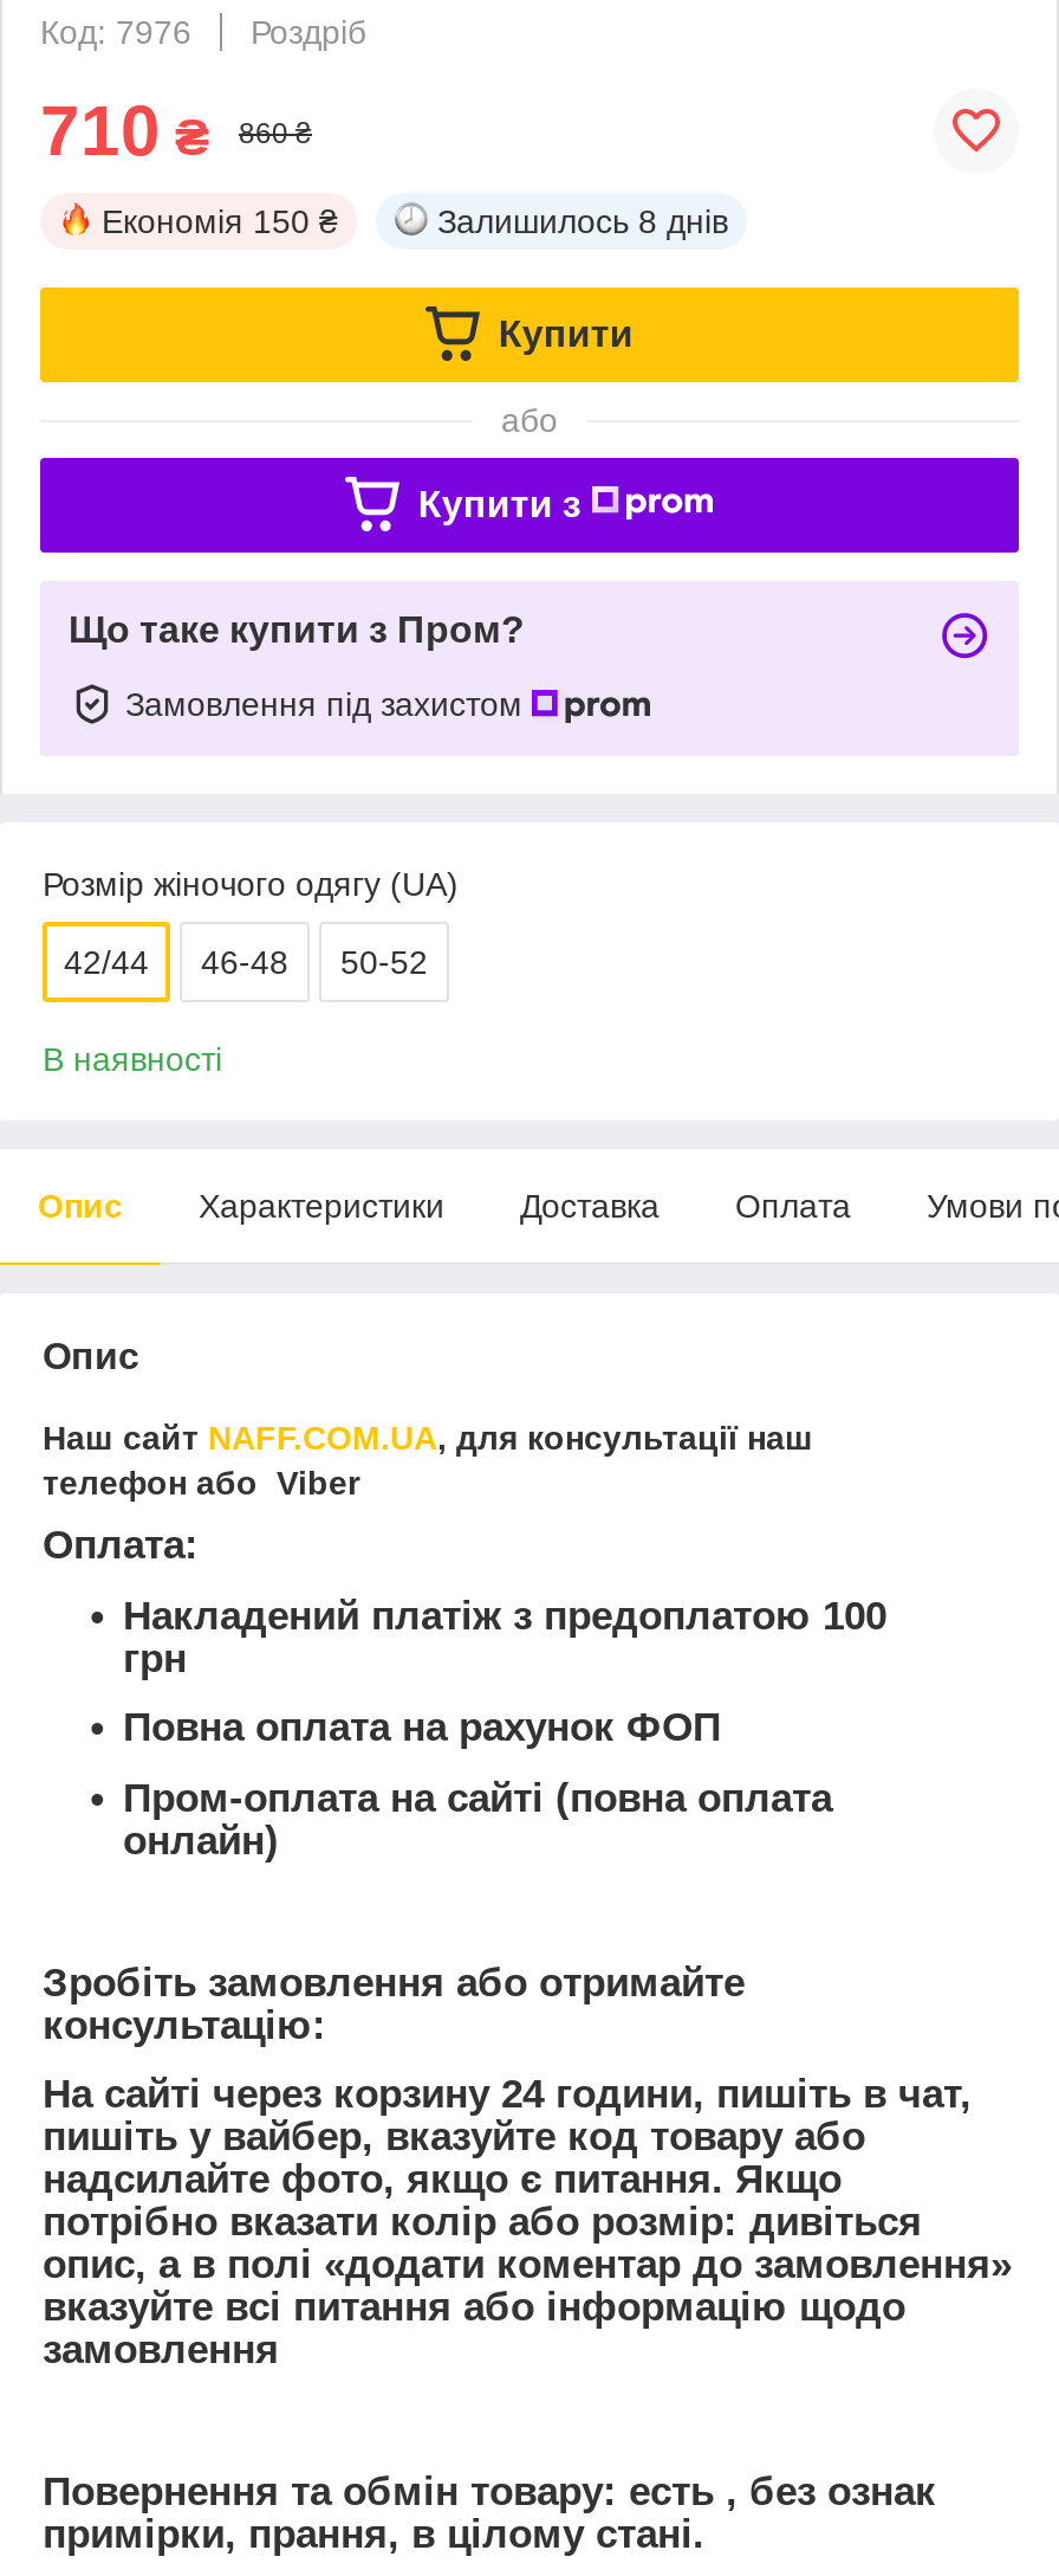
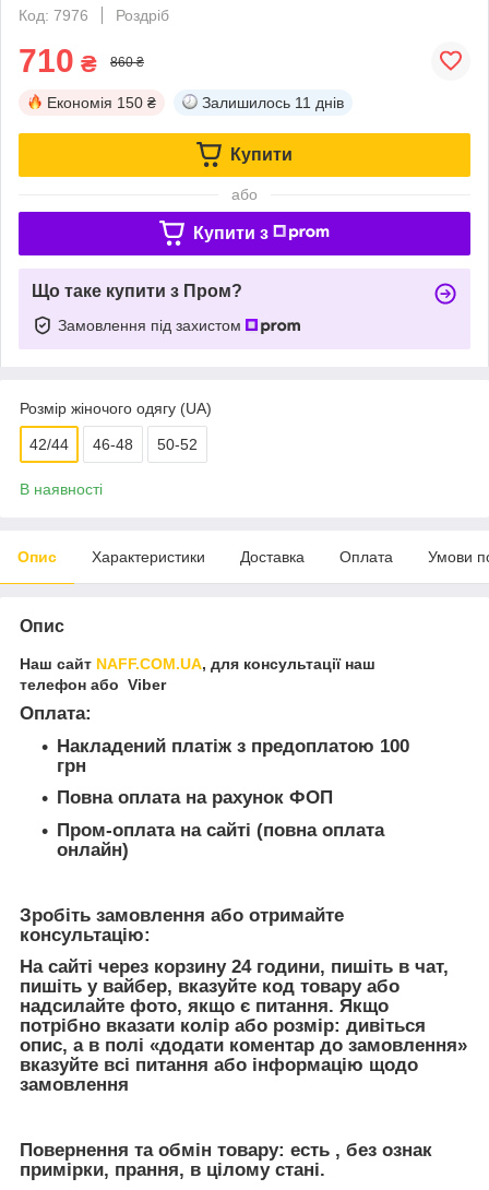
[437,202,728,240] Залишилось 8 днів -> [202,94,344,111] Залишилось 11 днів

